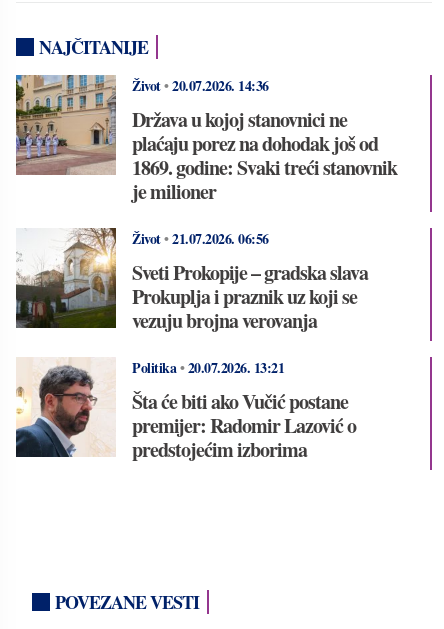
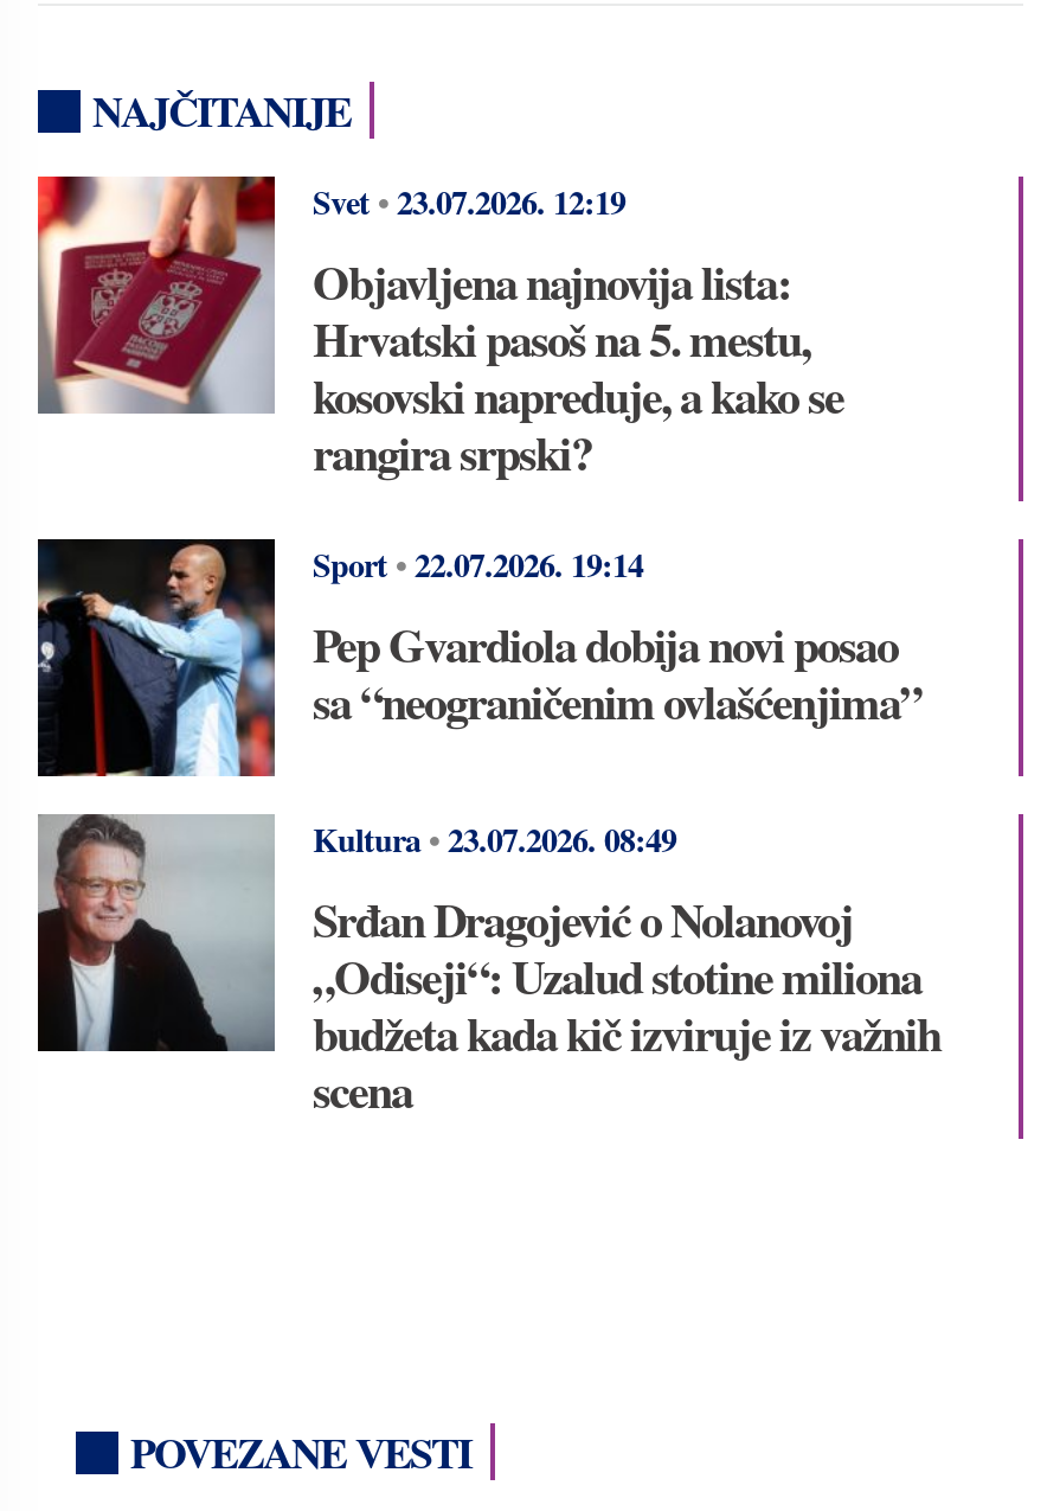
[15,74,397,206] [image] | Život •20.07.2026. 14:36 | Država u kojoj stanovnici ne | plaćaju porez na dohodak još od | 1869. godine: Svaki treći stanovnik | je milioner -> [36,174,843,488] [image] | Svet •23.07.2026. 12:19 | Objavljena najnovija lista: | Hrvatski pasoš na 5. mestu, | kosovski napreduje, a kako se | rangira srpski?
[15,227,368,335] [image] | Život • 21.07.2026. 06:56 | Sveti Prokopije – gradska slava | Prokuplja i praznik uz koji se | vezuju brojna verovanja -> [36,537,921,779] [image] | Sport •22.07.2026. 19:14 | Pep Gvardiola dobija novi posao | sa “neograničenim ovlašćenjima”
[15,344,356,464] [image] | Politika • 20.07.2026. 13:21 | Šta će biti ako Vučić postane | premijer: Radomir Lazović o | predstojećim izborima -> [36,812,940,1125] [image] | Kultura •23.07.2026. 08:49 | Srđan Dragojević o Nolanovoj | „Odiseji“: Uzalud stotine miliona | budžeta kada kič izviruje iz važnih | scena

